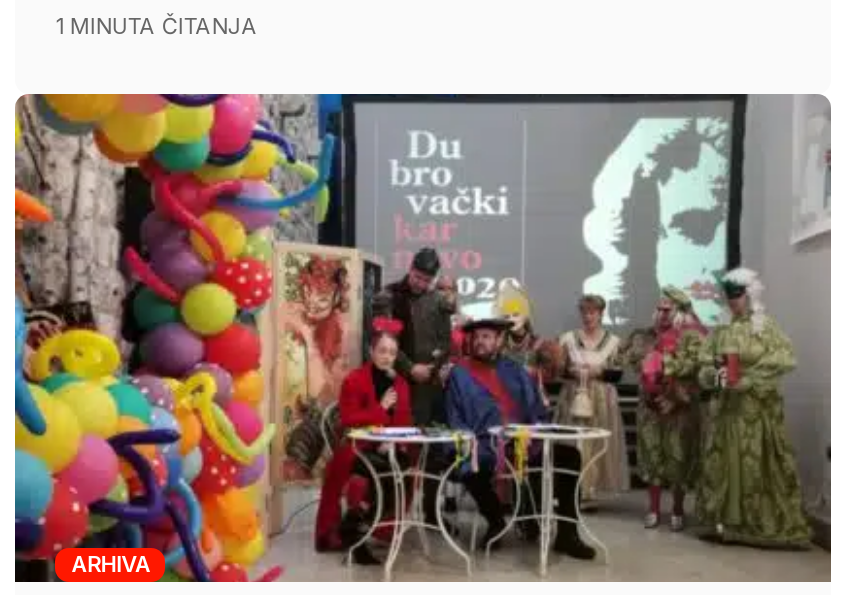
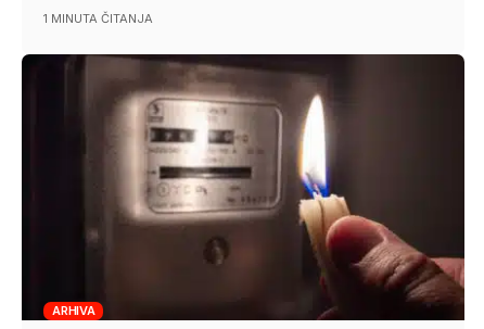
[13,92,831,584] [image] -> [21,53,464,321] [image]

